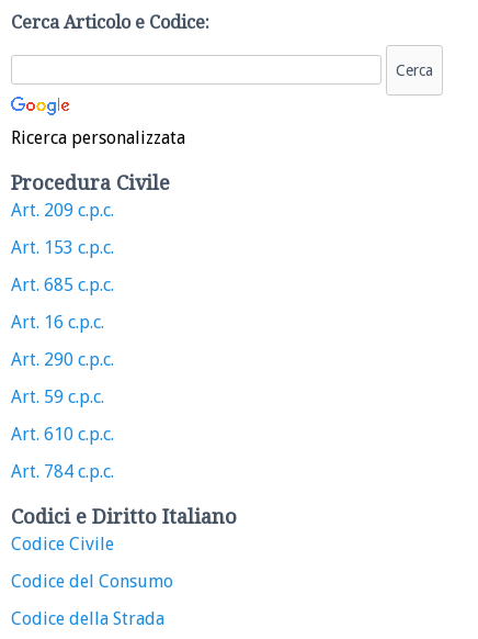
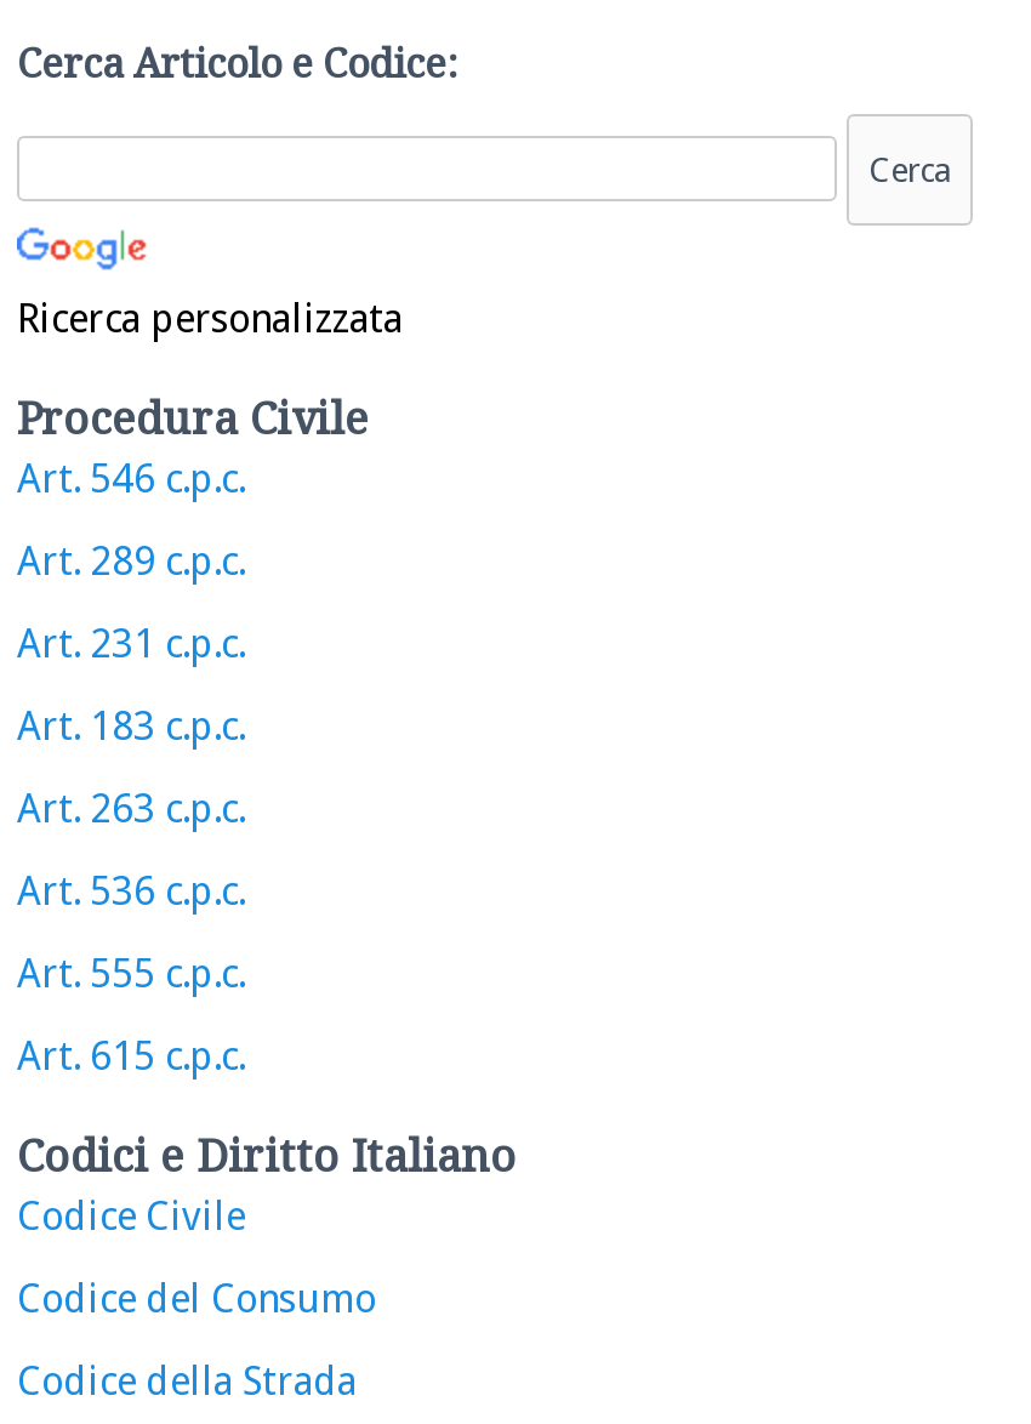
[11,199,114,220] Art. 209 c.p.c. -> [17,455,245,501] Art. 546 c.p.c.
[11,237,114,257] Art. 153 c.p.c. -> [17,537,245,583] Art. 289 c.p.c.
[11,274,114,295] Art. 685 c.p.c. -> [17,620,245,666] Art. 231 c.p.c.
[11,311,104,332] Art. 16 c.p.c. -> [17,702,245,748] Art. 183 c.p.c.
[11,349,114,369] Art. 290 c.p.c. -> [17,785,245,831] Art. 263 c.p.c.
[11,386,104,407] Art. 59 c.p.c. -> [17,867,245,913] Art. 536 c.p.c.
[11,423,114,444] Art. 610 c.p.c. -> [17,950,245,996] Art. 555 c.p.c.
[11,461,114,481] Art. 784 c.p.c. -> [17,1032,245,1078] Art. 615 c.p.c.

